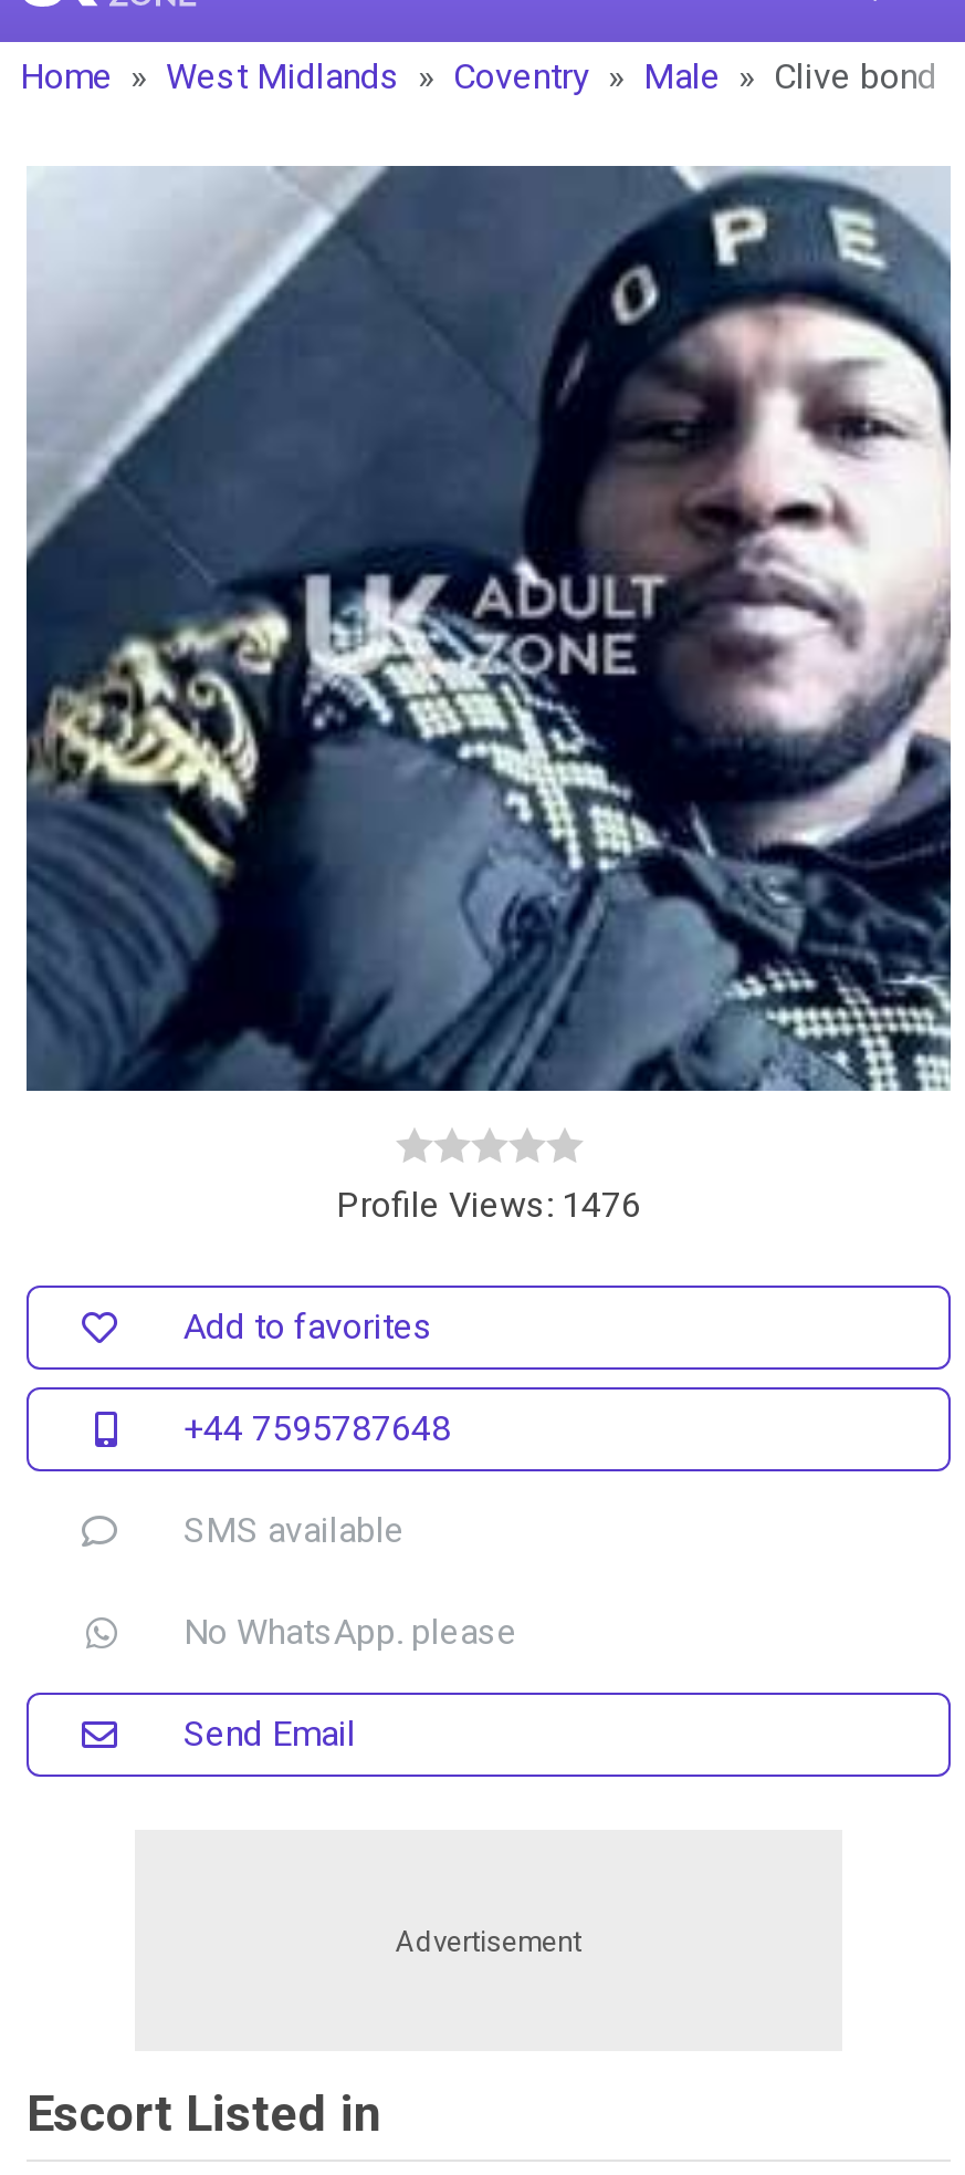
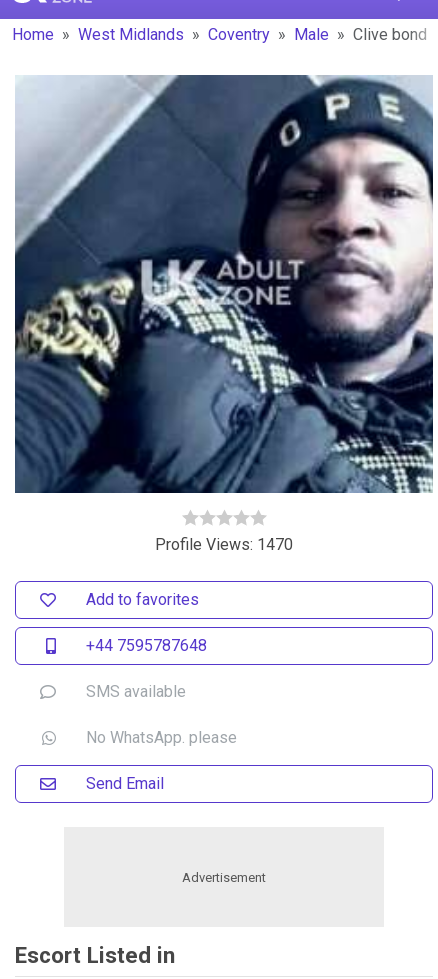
[336,1184,641,1226] Profile Views: 1476 -> [155,535,293,554] Profile Views: 1470

